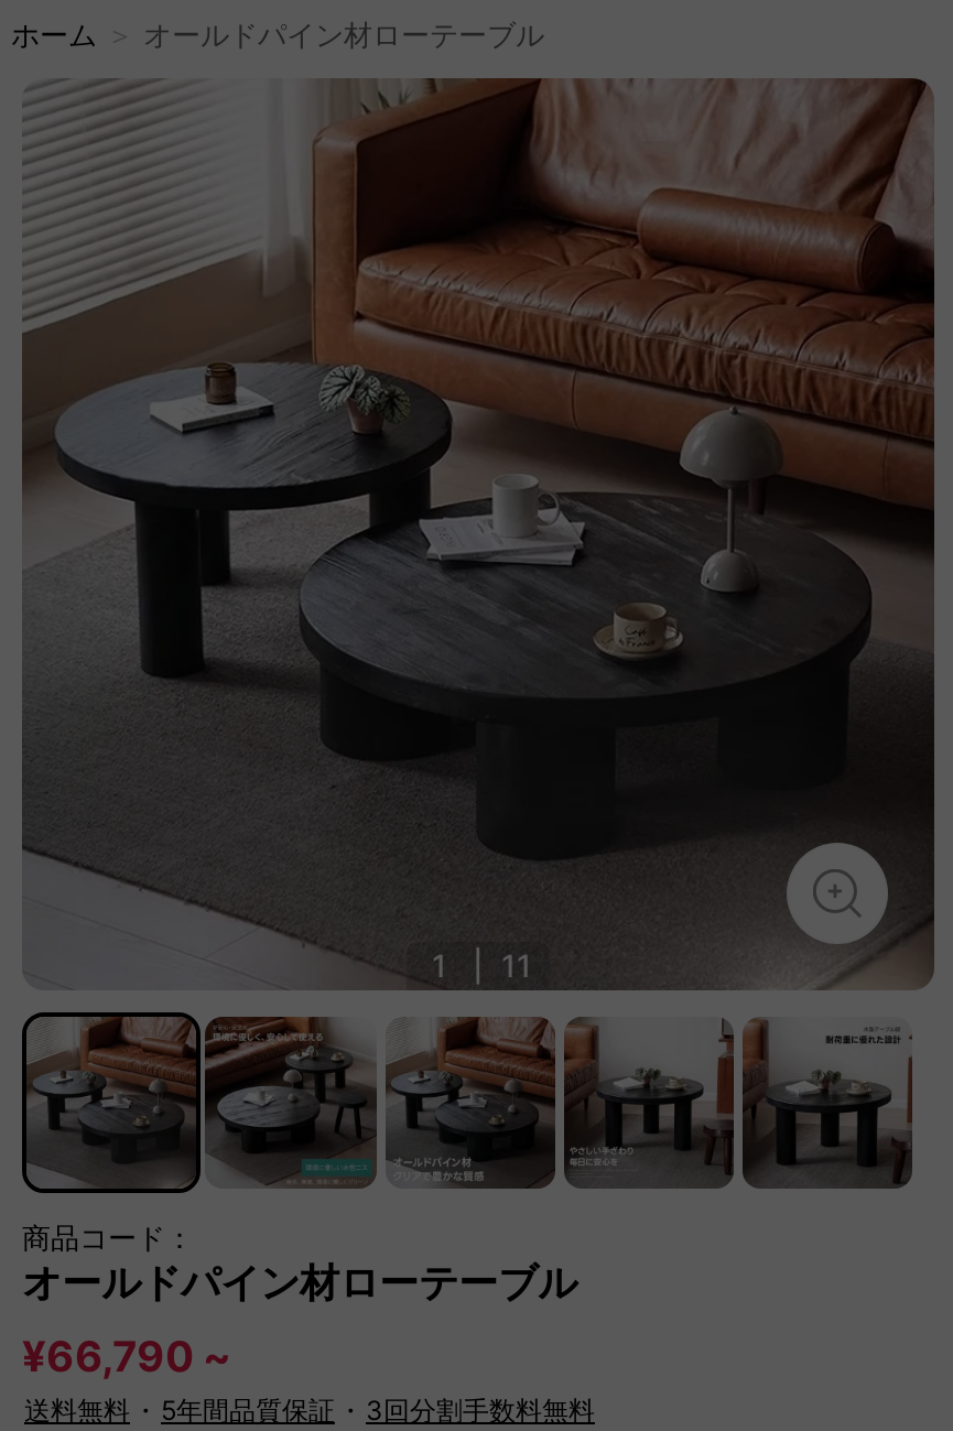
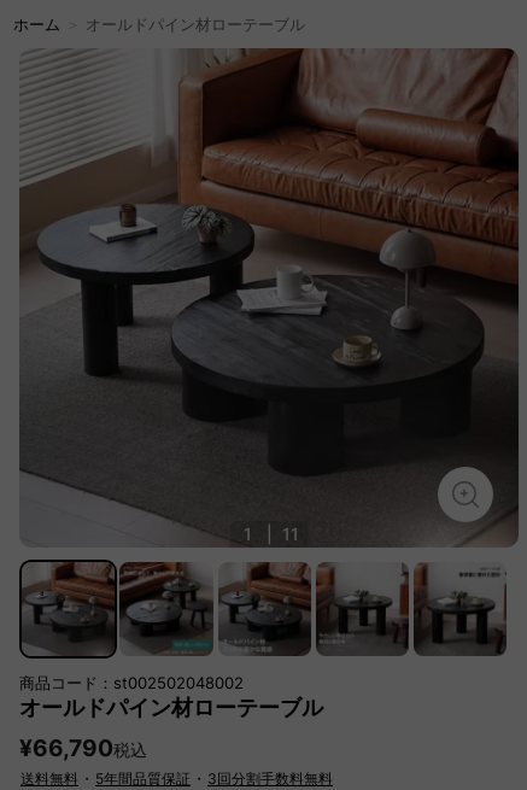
[22,1219,194,1254] 商品コード： -> [19,673,244,692] 商品コード：st002502048002
[22,1331,231,1382] ¥66,790 ~ -> [19,734,147,762] ¥66,790税込

